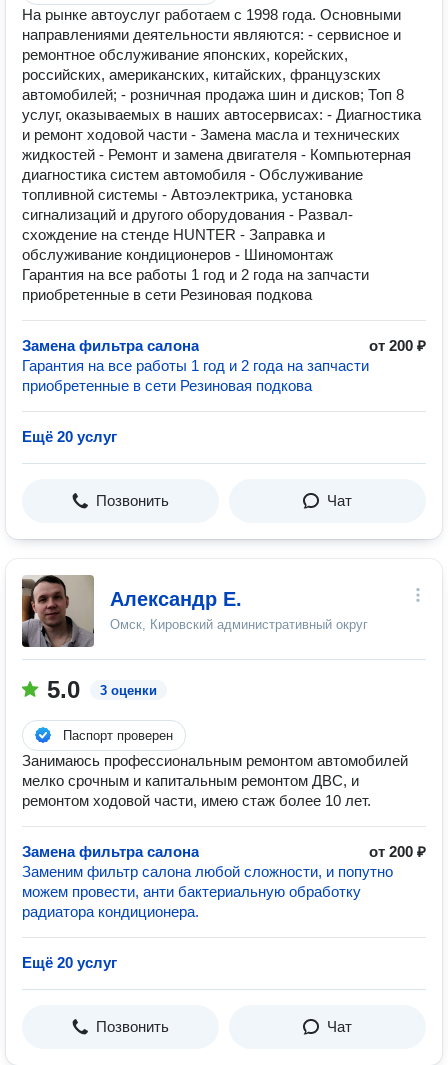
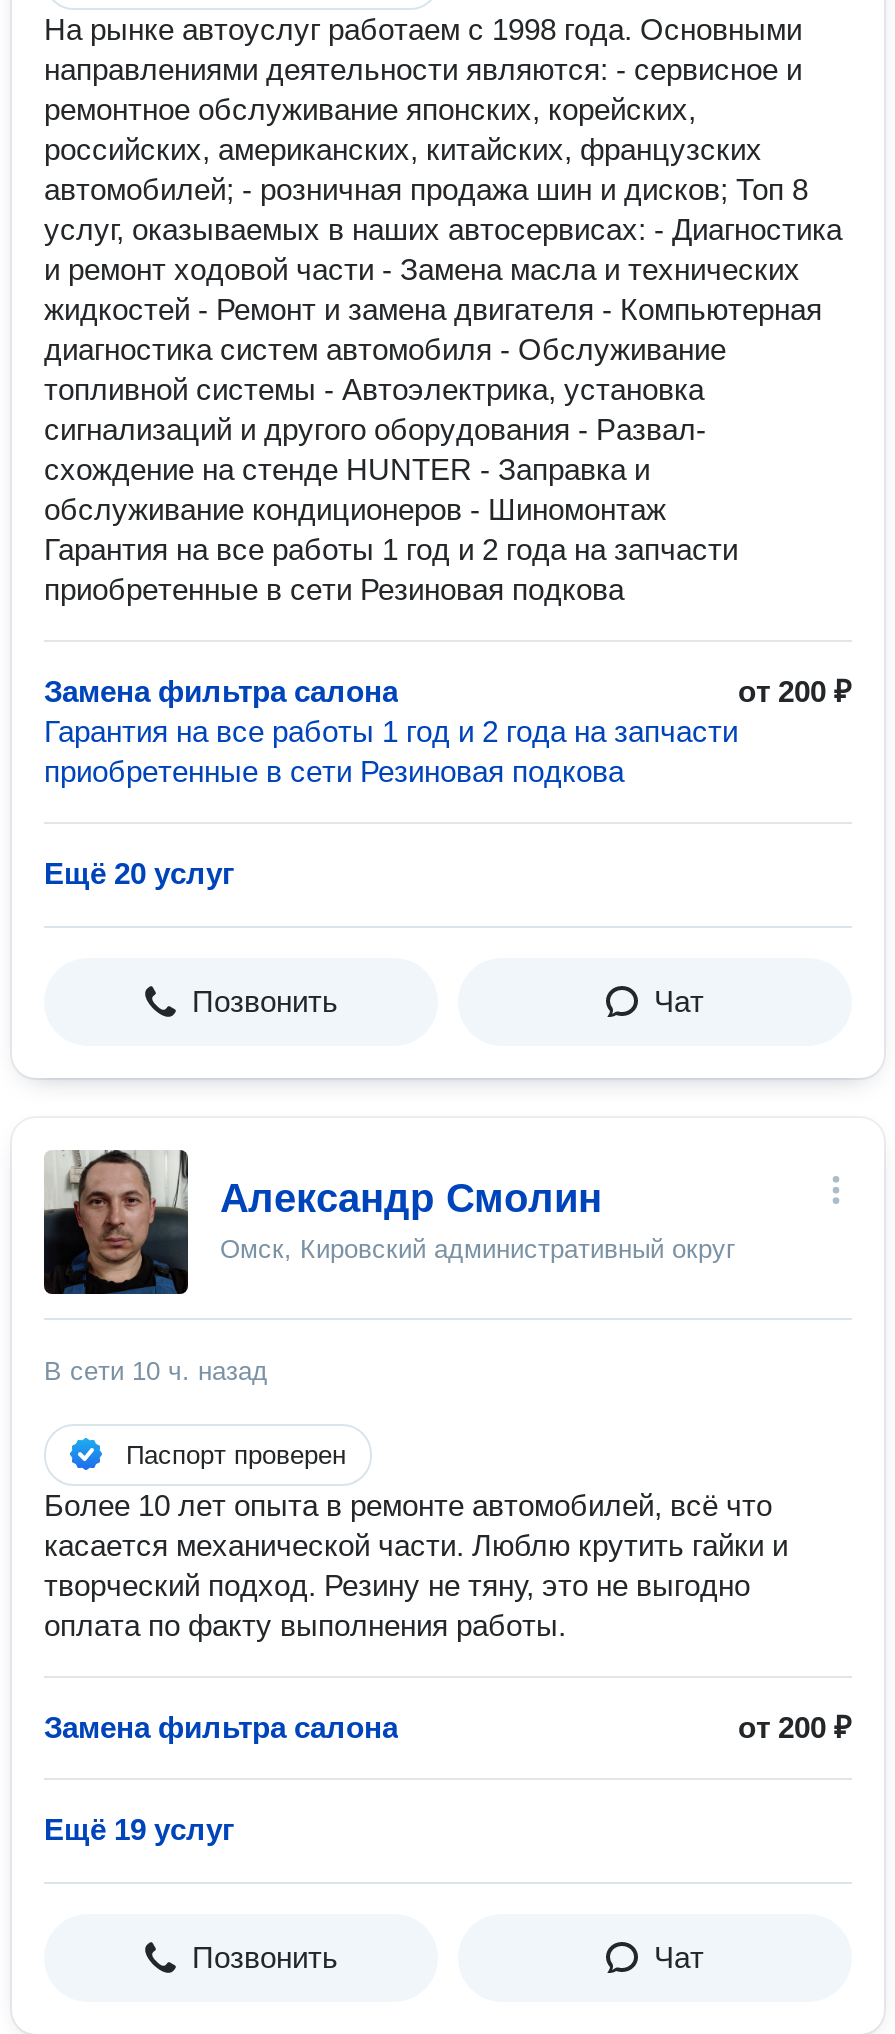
[21,575,242,648] [image] | Александр Е. -> [42,1150,602,1296] [image] | Александр Смолин
[47,676,157,703] 5.0 | 3 оценки -> [44,1356,268,1386] В сети 10 ч. назад
[22,752,408,809] Занимаюсь профессиональным ремонтом автомобилей | мелко срочным и капитальным ремонтом ДВС, и | ремонтом ходовой части, имею стаж более 10 лет. -> [44,1488,788,1642] Более 10 лет опыта в ремонте автомобилей, всё что | касается механической части. Люблю крутить гайки и | творческий подход. Резину не тяну, это не выгодно | оплата по факту выполнения работы.
[22,863,393,971] Заменим фильтр салона любой сложности, и попутно | можем провести, анти бактериальную обработку | радиатора кондиционера. | Ещё 20 услуг -> [44,1812,234,1846] Ещё 19 услуг

